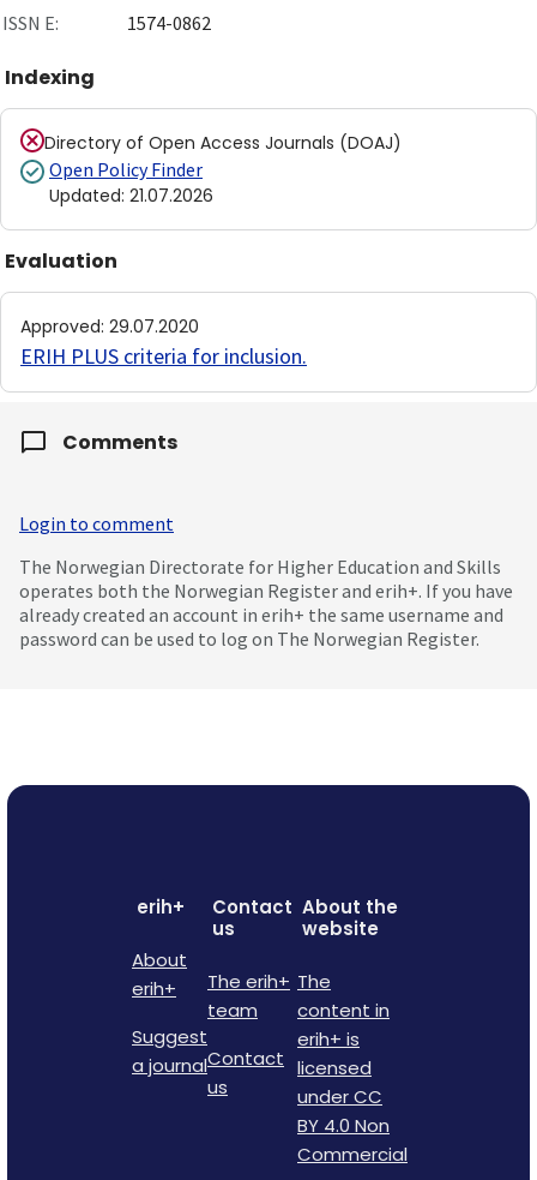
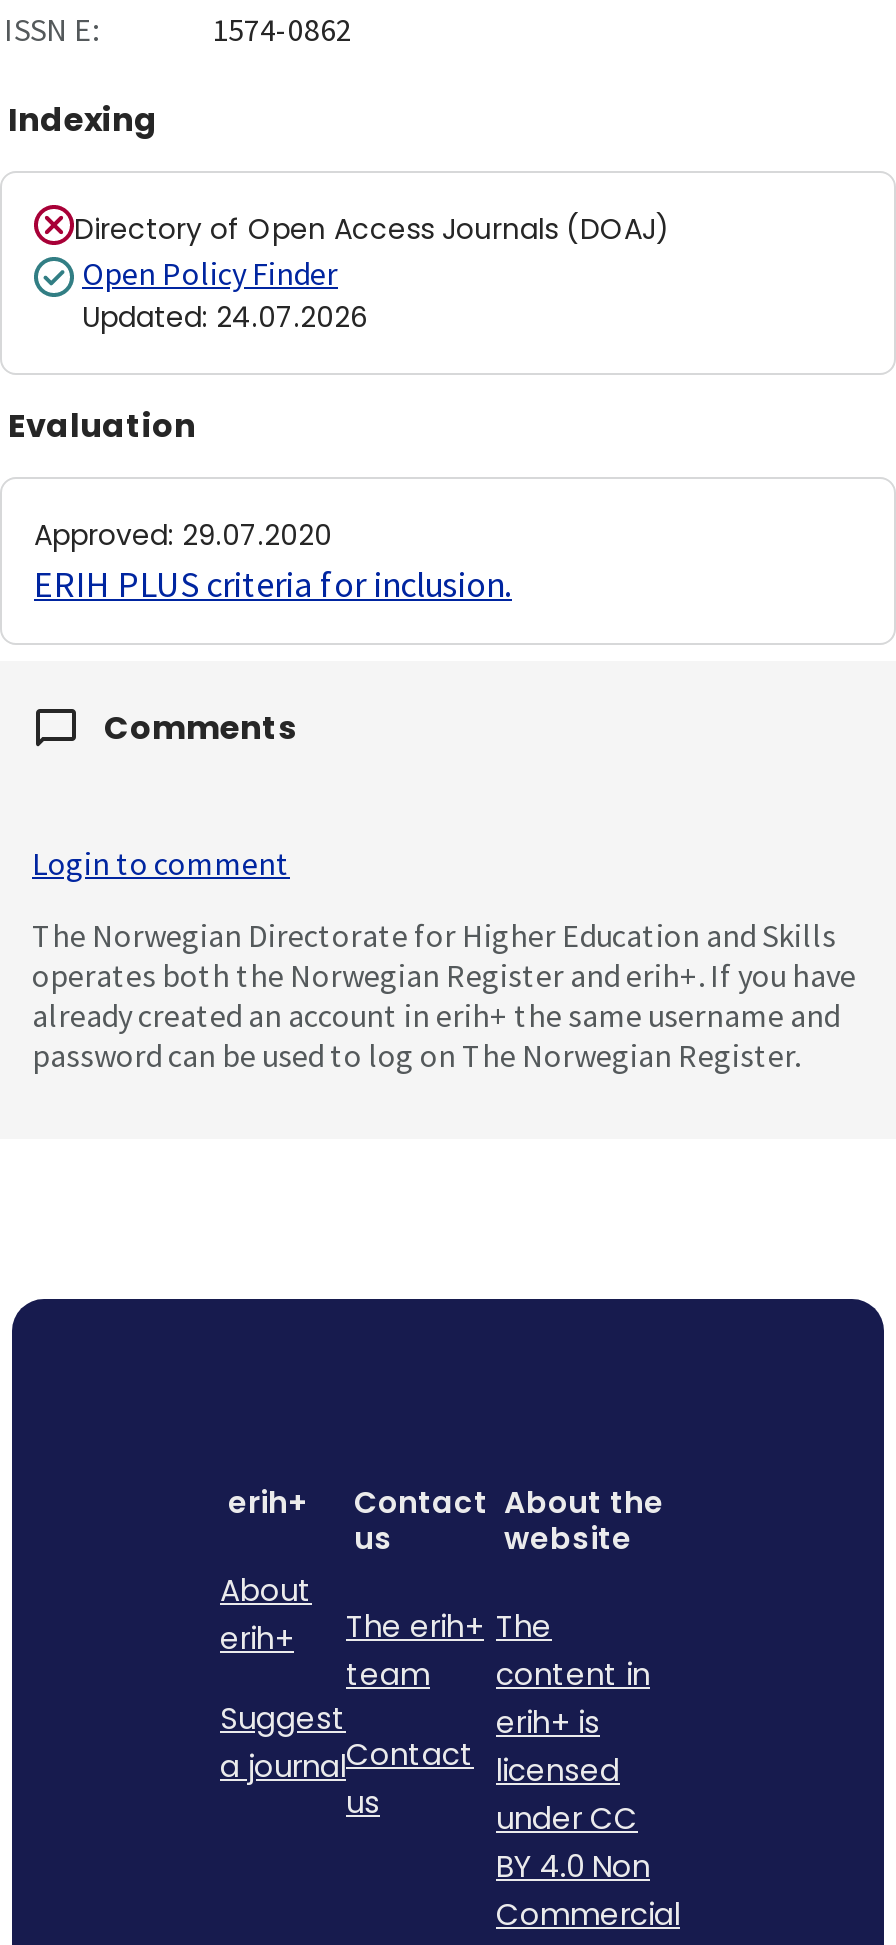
[49,184,213,208] Updated: 21.07.2026 -> [82,297,368,337] Updated: 24.07.2026

